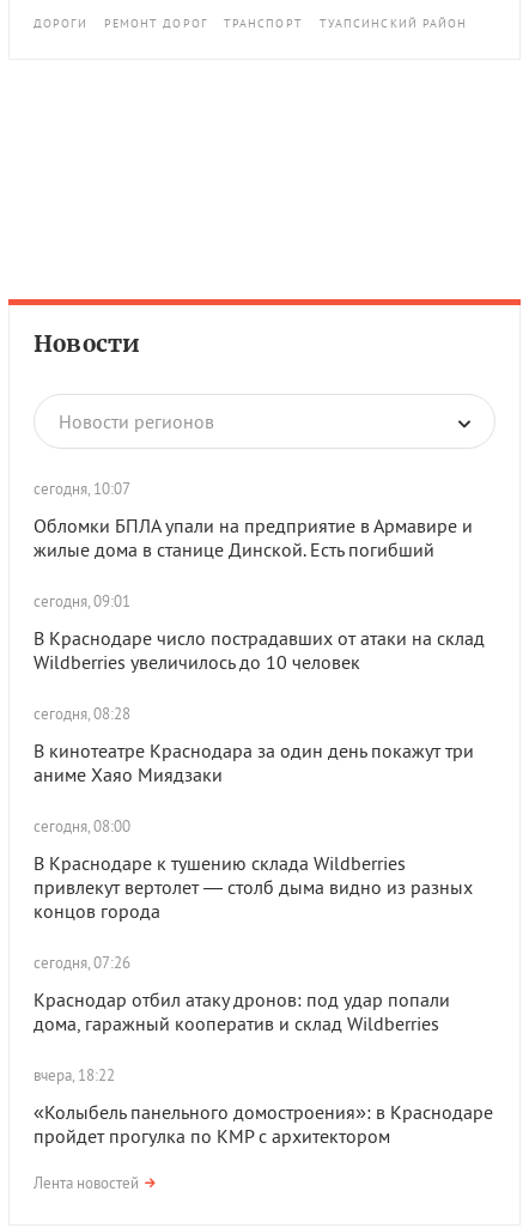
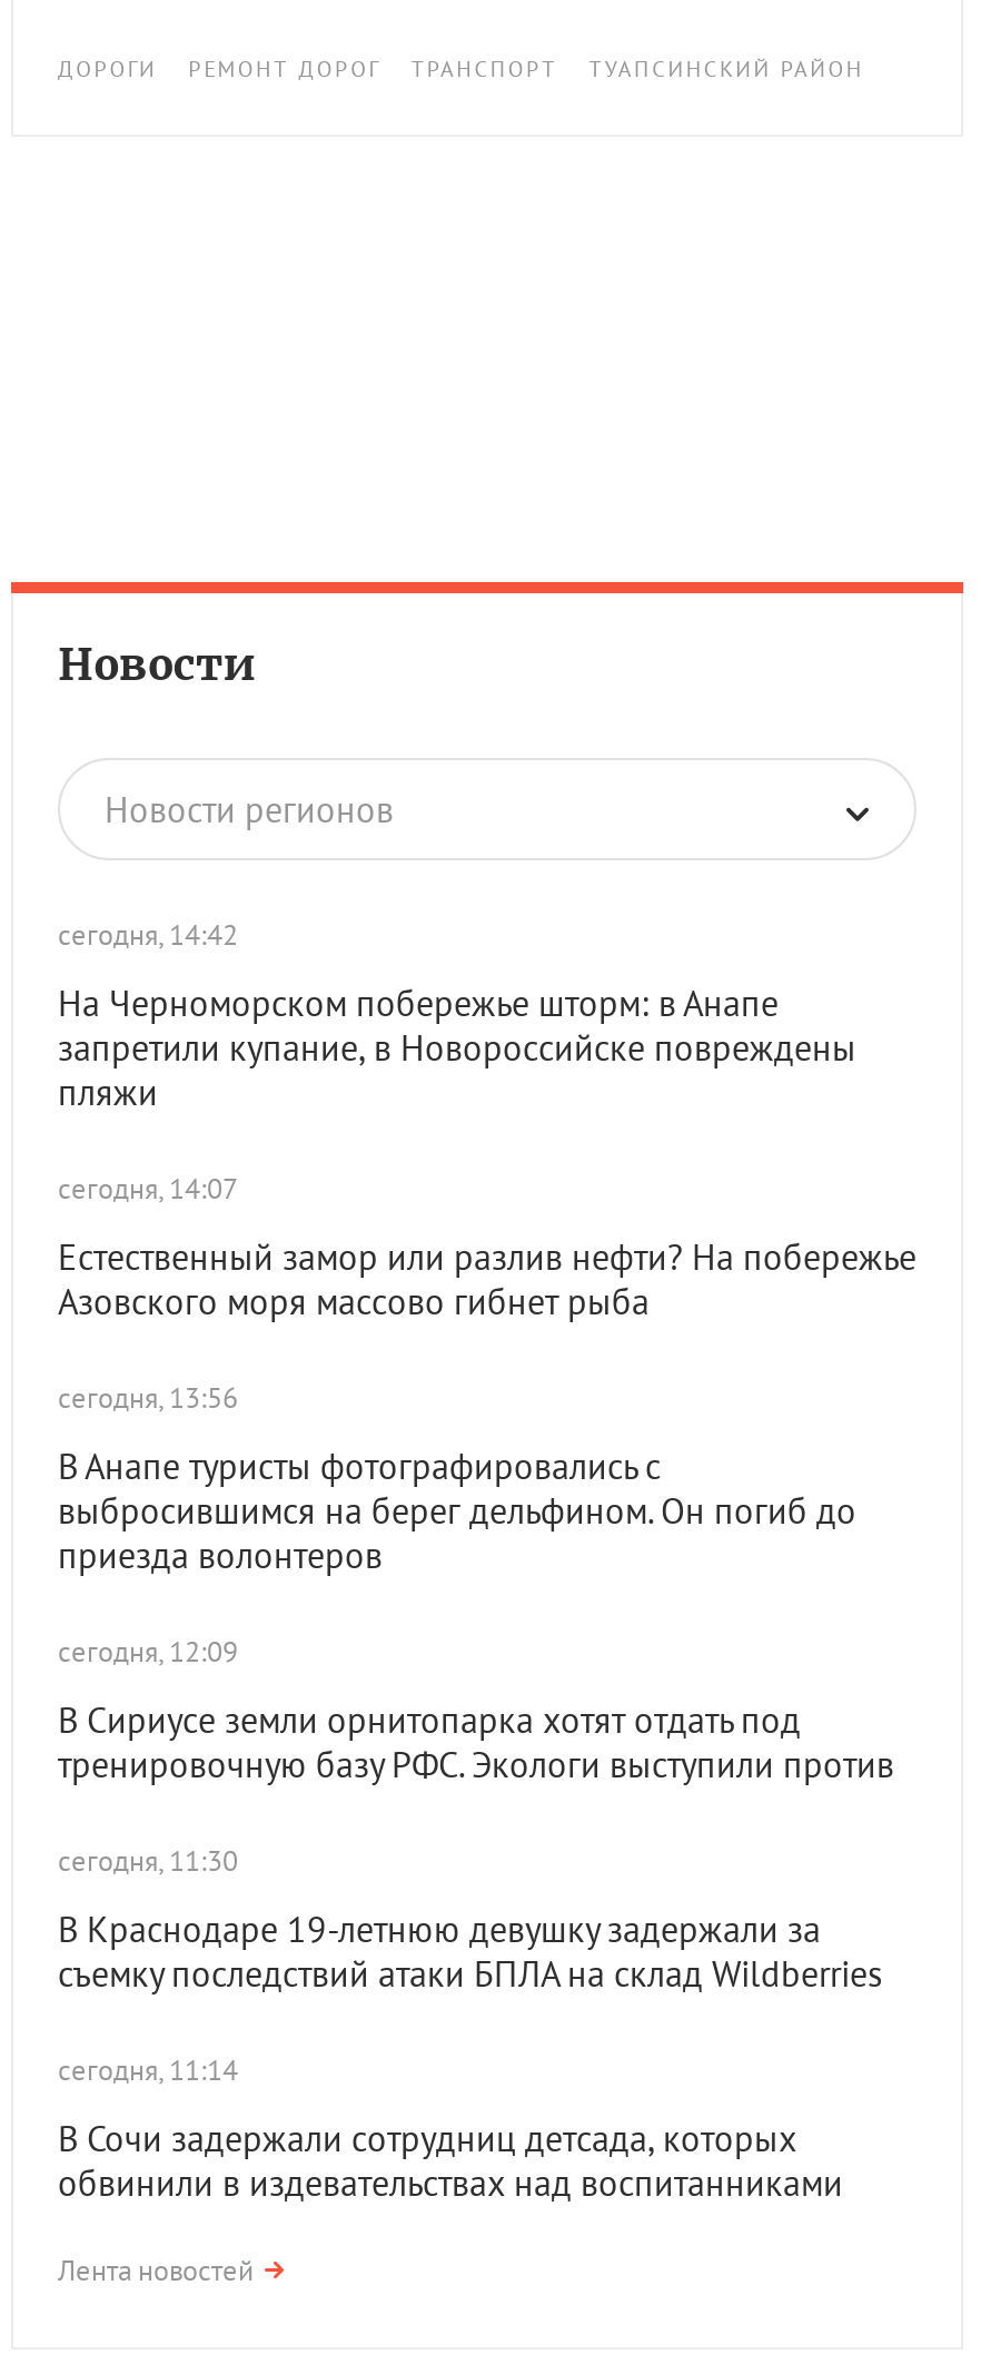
[34,479,130,499] сегодня, 10:07 -> [58,916,238,954] сегодня, 14:42
[34,513,473,561] Обломки БПЛА упали на предприятие в Армавире и | жилые дома в станице Динской. Есть погибший -> [58,981,856,1114] На Черноморском побережье шторм: в Анапе | запретили купание, в Новороссийске повреждены | пляжи
[34,591,130,612] сегодня, 09:01 -> [58,1170,238,1208] сегодня, 14:07
[34,626,485,674] В Краснодаре число пострадавших от атаки на склад | Wildberries увеличилось до 10 человек -> [58,1234,916,1323] Естественный замор или разлив нефти? На побережье | Азовского моря массово гибнет рыба
[34,704,130,724] сегодня, 08:28 -> [58,1379,238,1417] сегодня, 13:56
[34,738,474,786] В кинотеатре Краснодара за один день покажут три | аниме Хаяо Миядзаки -> [58,1444,856,1577] В Анапе туристы фотографировались с | выбросившимся на берег дельфином. Он погиб до | приезда волонтеров
[34,816,130,837] сегодня, 08:00 -> [58,1633,238,1671] сегодня, 12:09
[34,851,473,923] В Краснодаре к тушению склада Wildberries | привлекут вертолет — столб дыма видно из разных | концов города -> [58,1697,894,1786] В Сириусе земли орнитопарка хотят отдать под | тренировочную базу РФС. Экологи выступили против
[34,953,130,973] сегодня, 07:26 -> [58,1842,238,1880] сегодня, 11:30
[34,987,450,1035] Краснодар отбил атаку дронов: под удар попали | дома, гаражный кооператив и склад Wildberries -> [58,1907,883,1996] В Краснодаре 19-летнюю девушку задержали за | съемку последствий атаки БПЛА на склад Wildberries
[34,1065,115,1086] вчера, 18:22 -> [58,2051,238,2089] сегодня, 11:14
[34,1100,493,1148] «Колыбель панельного домостроения»: в Краснодаре | пройдет прогулка по КМР с архитектором -> [58,2116,843,2205] В Сочи задержали сотрудниц детсада, которых | обвинили в издевательствах над воспитанниками

